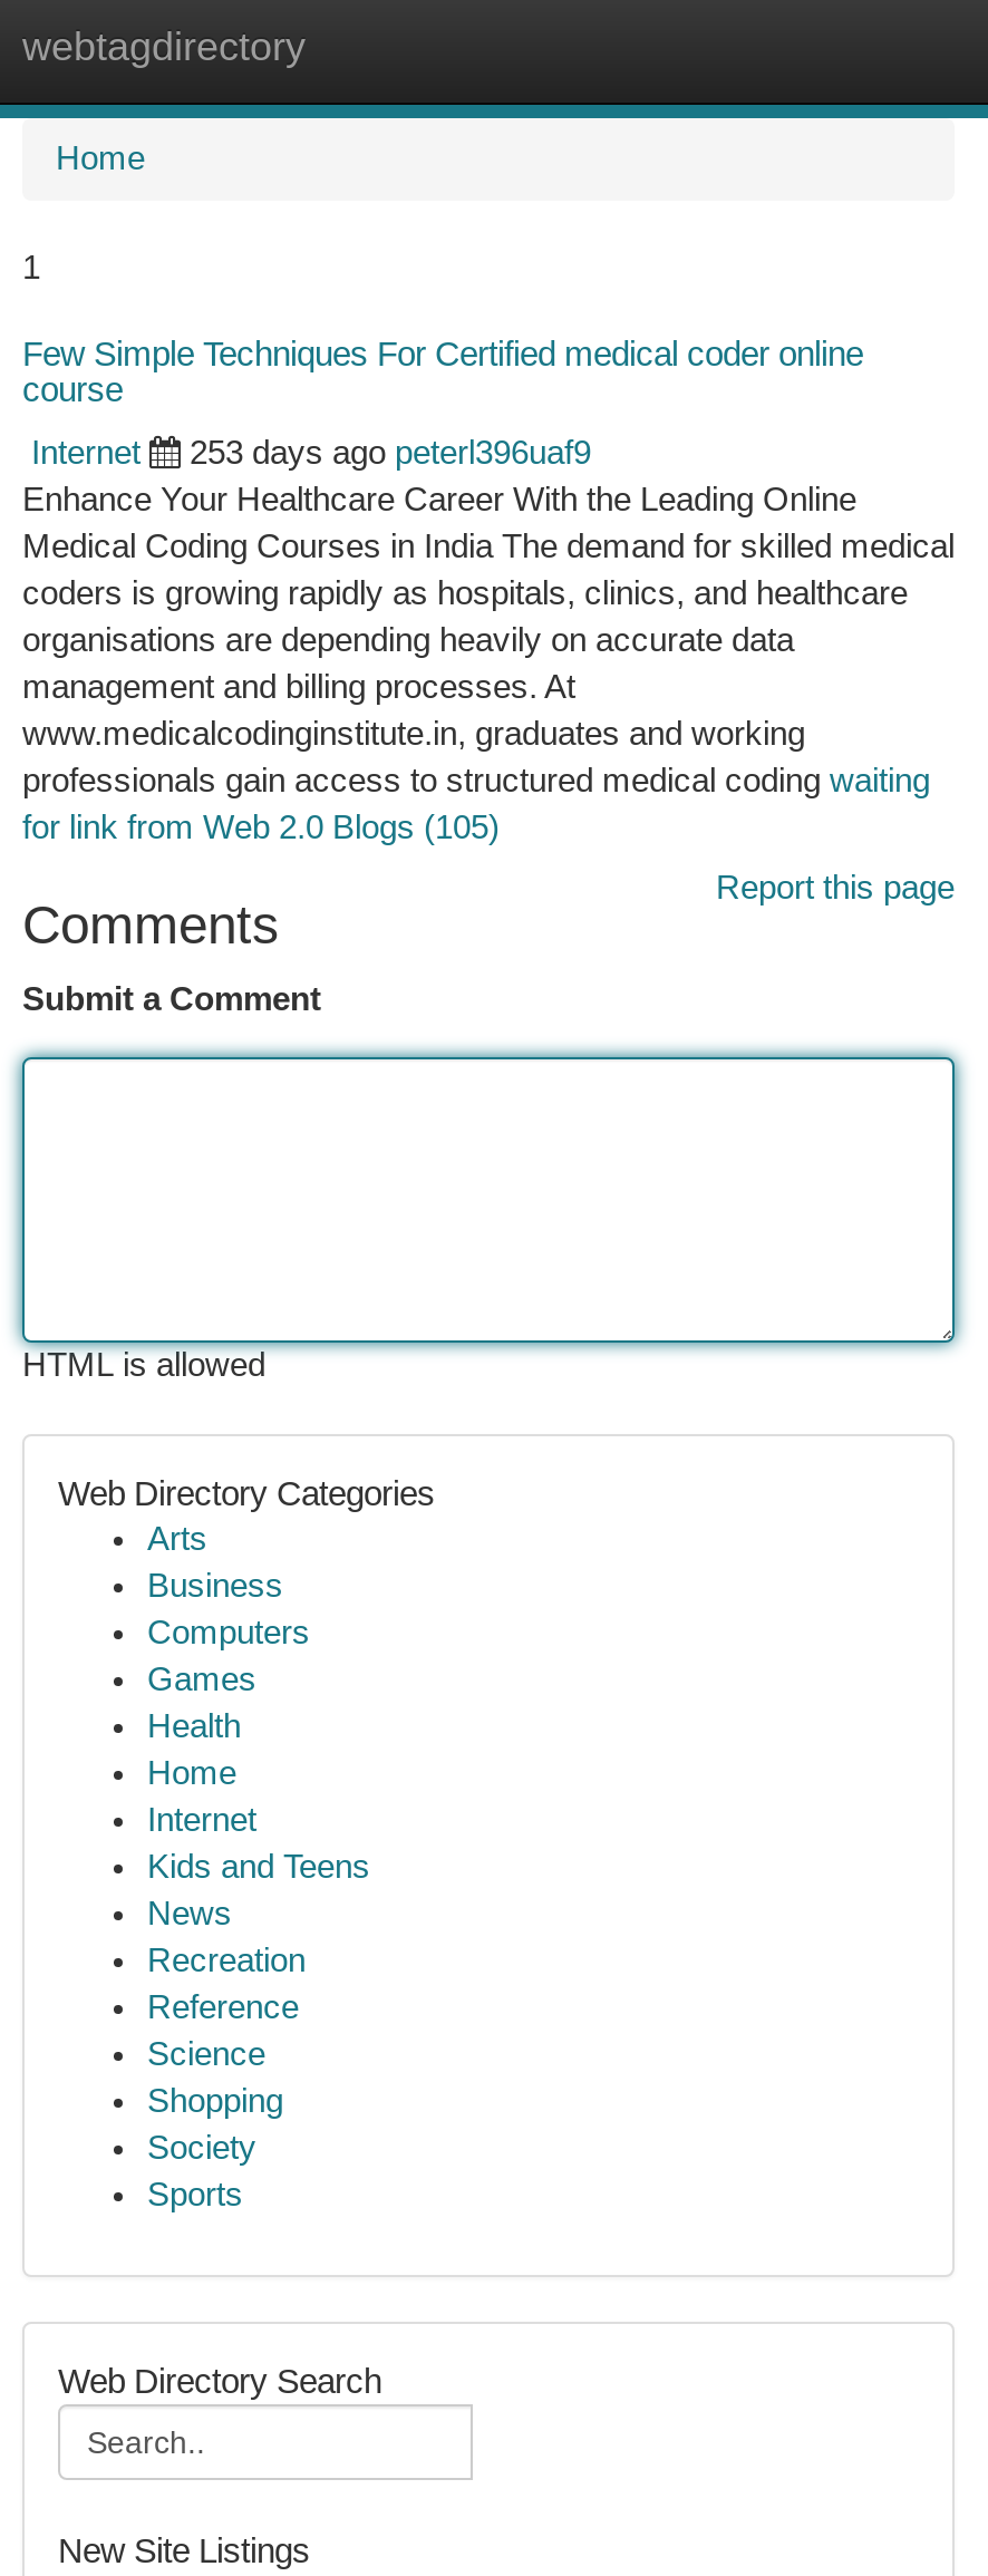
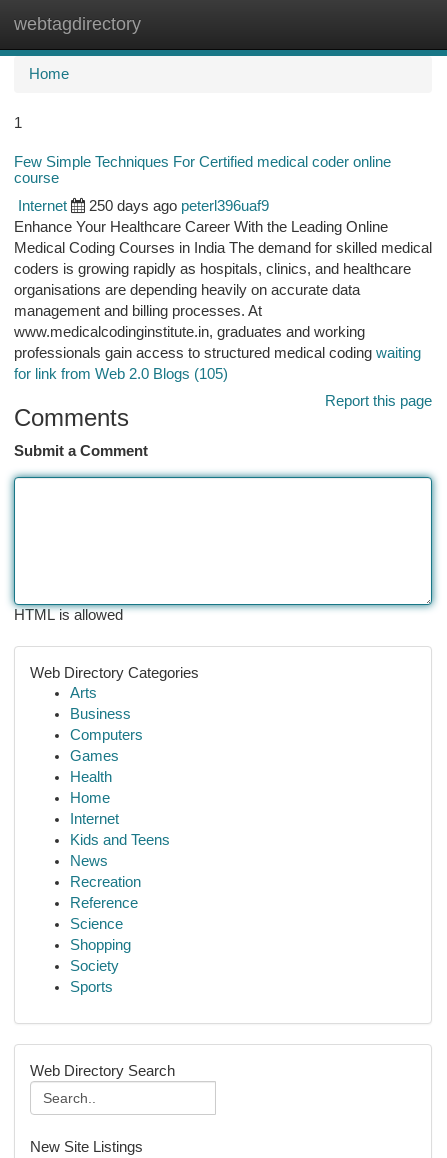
[190,435,591,471] 253 days ago peterl396uaf9 -> [89,198,269,214] 250 days ago peterl396uaf9

